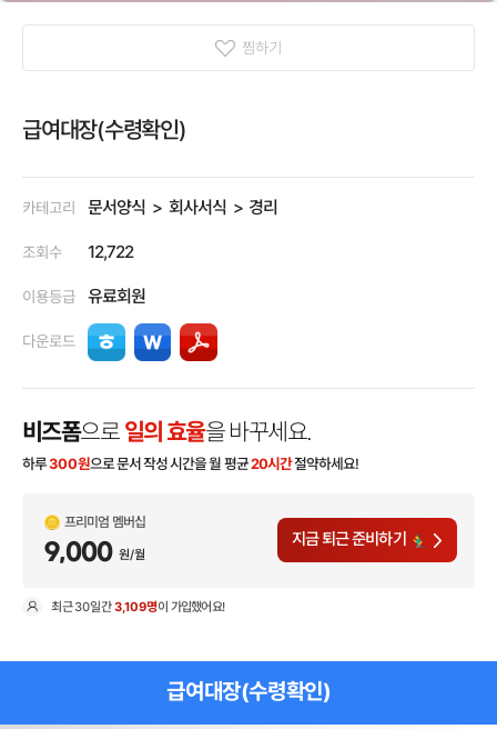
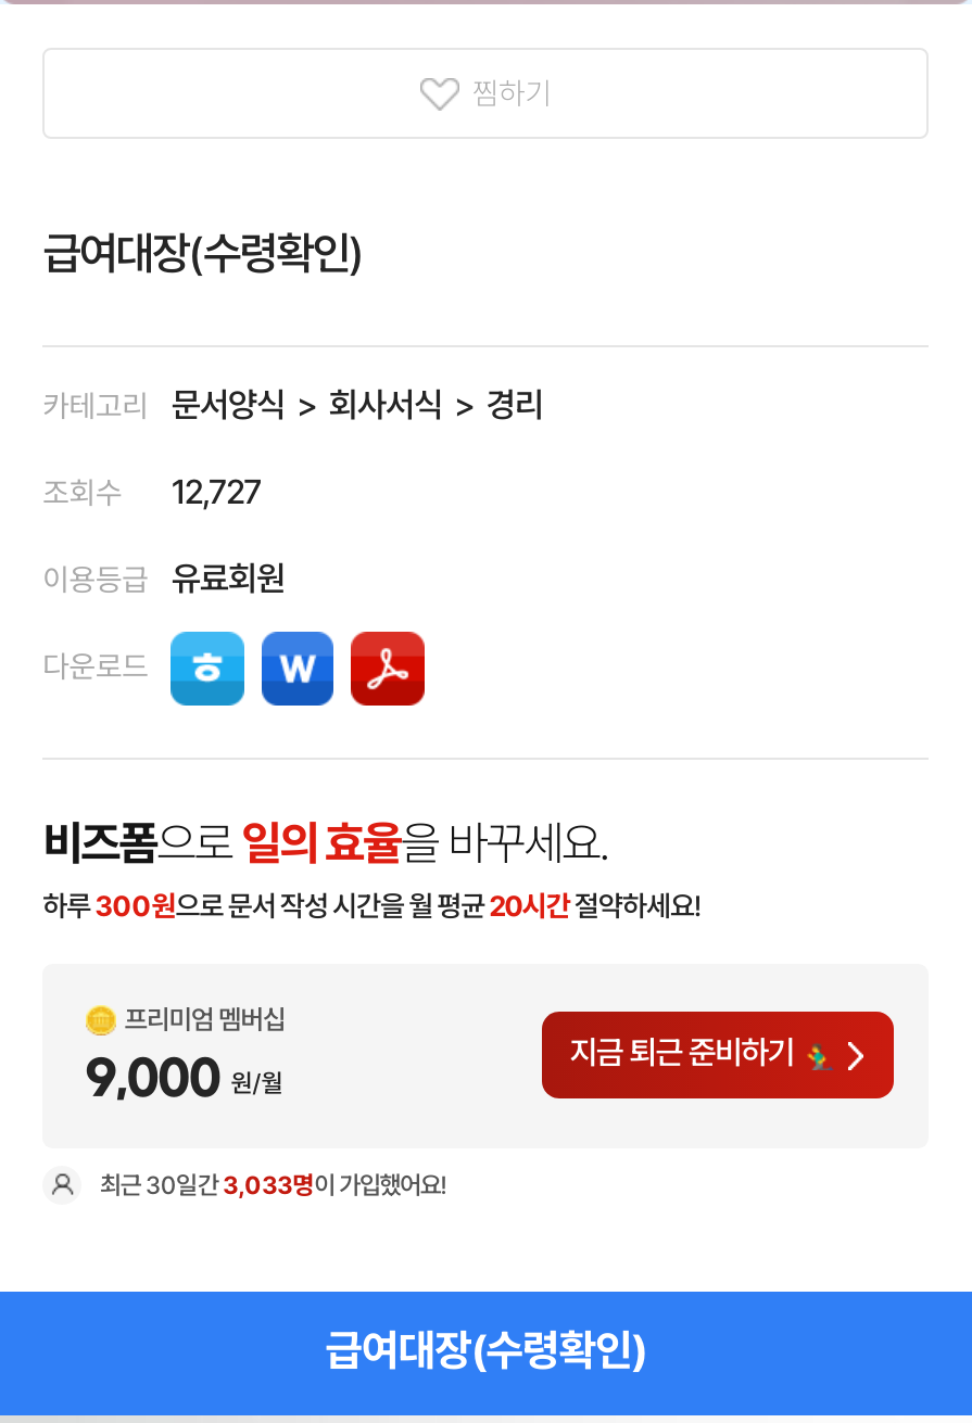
[22,241,134,262] 조회수 12,722 -> [42,470,261,511] 조회수 12,727
[51,598,225,614] 최근 30일간3,109명이 가입했어요! -> [100,1169,445,1199] 최근 30일간3,033명이 가입했어요!

